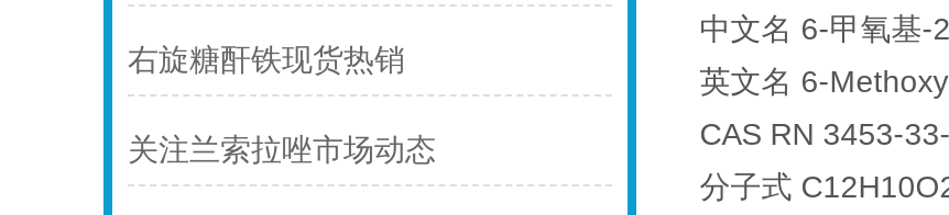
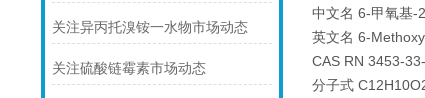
[128,44,405,77] 右旋糖酐铁现货热销 -> [52,20,248,35] 关注异丙托溴铵一水物市场动态
[128,134,436,167] 关注兰索拉唑市场动态 -> [52,61,206,76] 关注硫酸链霉素市场动态

